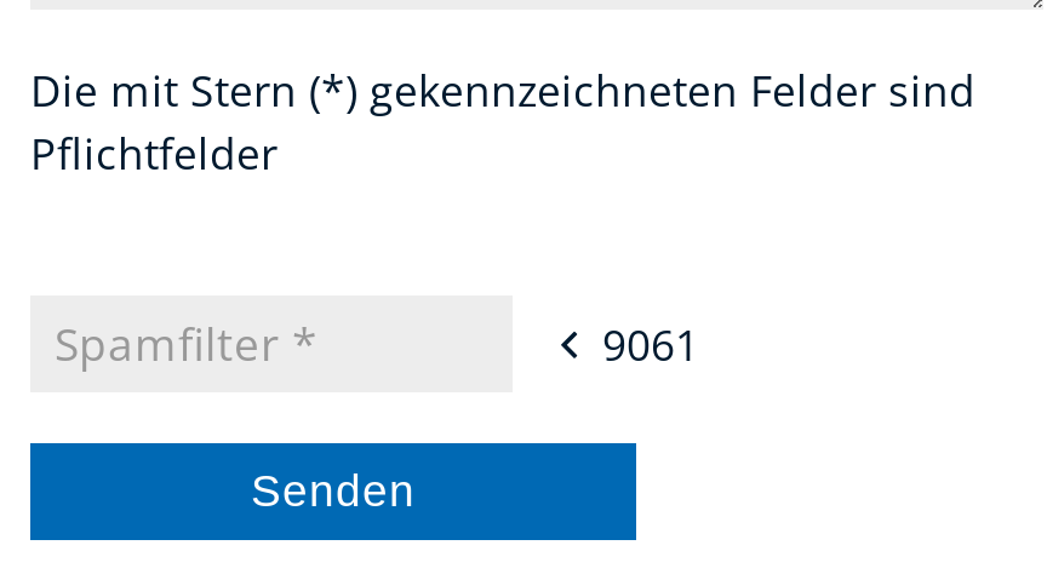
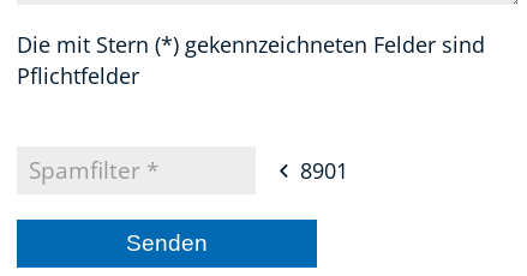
[602,314,699,372] 9061 -> [300,156,348,185] 8901

